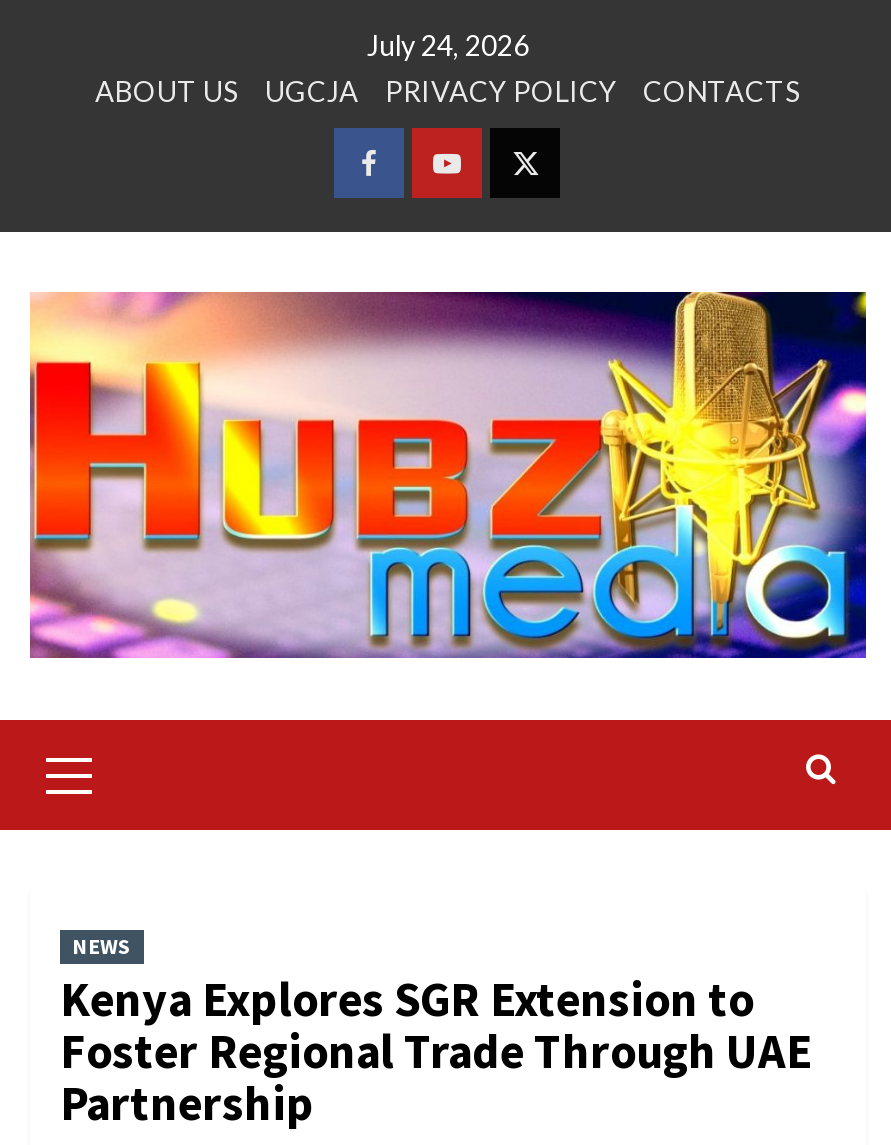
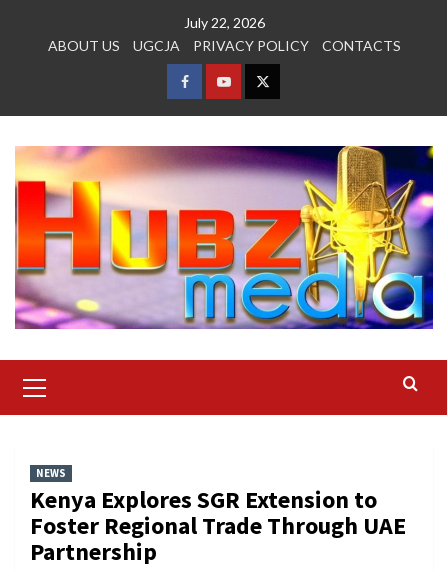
[367,28,529,62] July 24, 2026 -> [183,14,264,31] July 22, 2026

